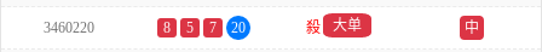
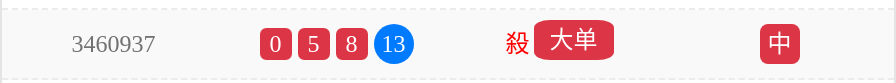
[43,19,94,36] 3460220 -> [72,30,320,58] 3460937 | 0 | 5
[186,19,245,36] 5 | 7 | 20 -> [382,30,406,58] 13

